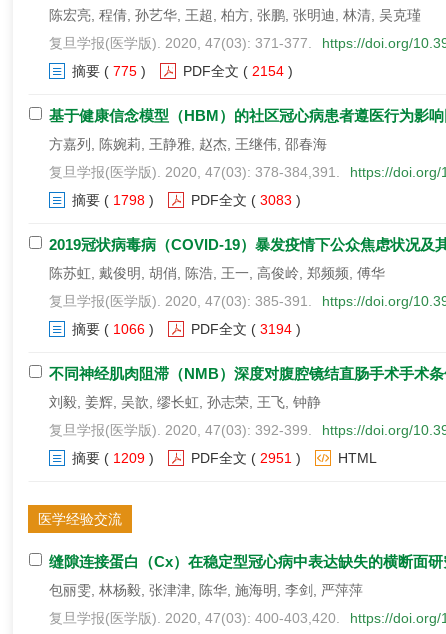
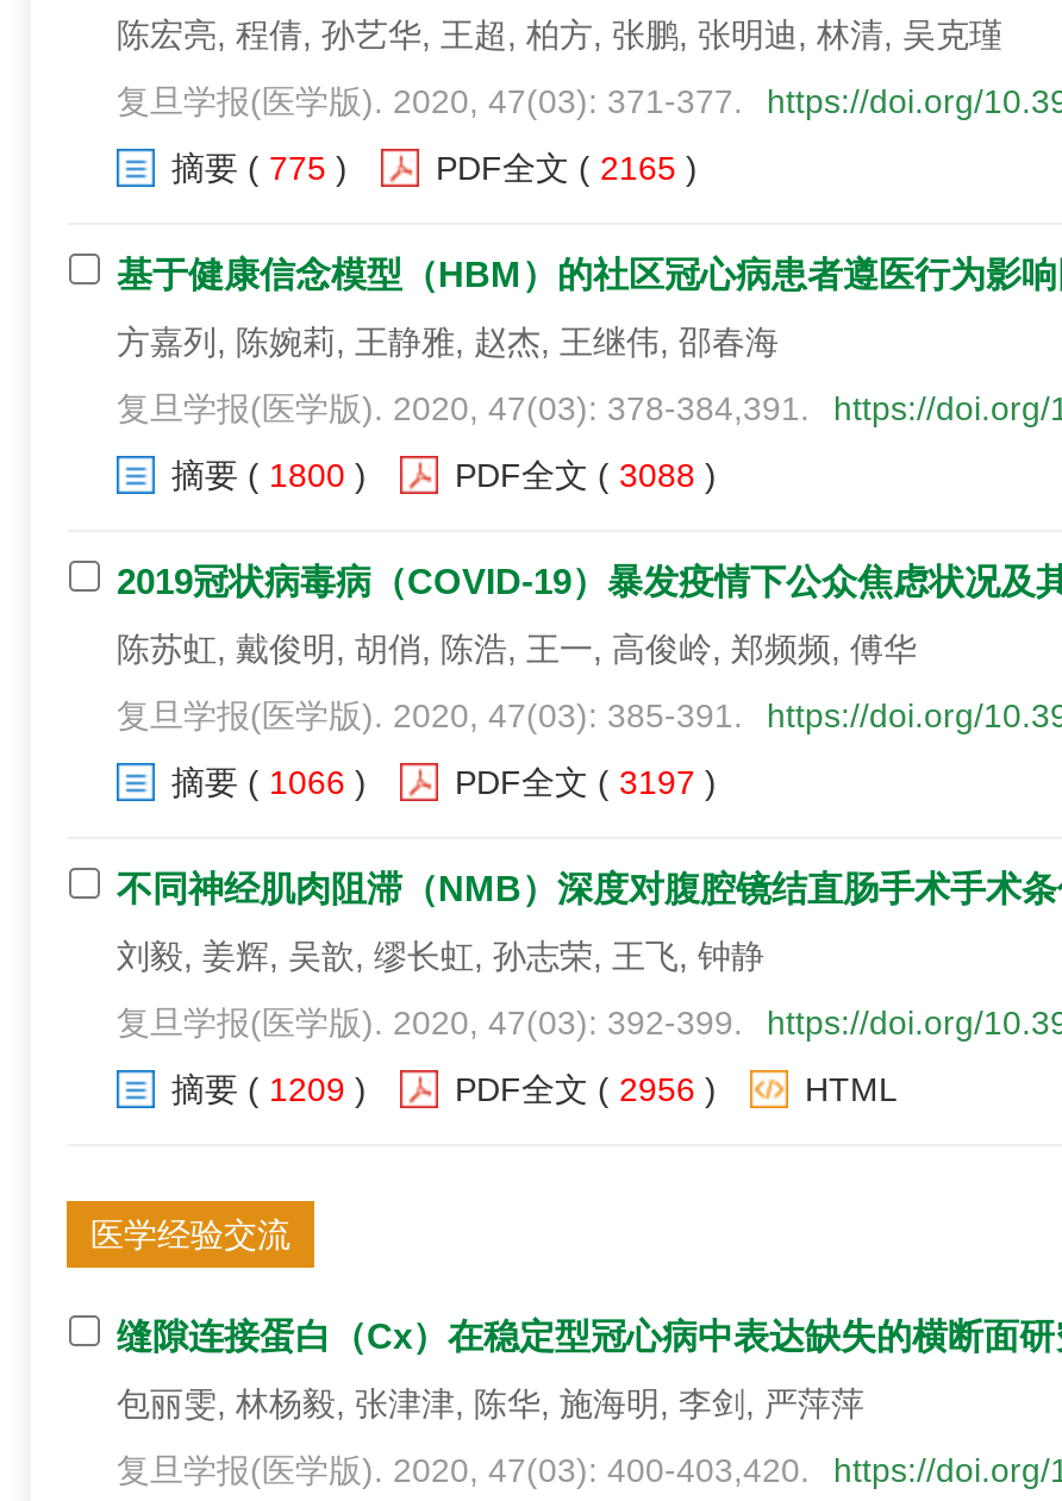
[183,63,293,79] PDF全文( 2154) -> [436,149,698,187] PDF全文( 2165)
[72,192,158,208] 摘要( 1798) -> [171,456,376,494] 摘要( 1800)
[191,192,301,208] PDF全文( 3083) -> [455,456,717,494] PDF全文( 3088)
[191,321,301,337] PDF全文( 3194) -> [455,763,717,801] PDF全文( 3197)
[191,450,305,466] PDF全文( 2951) -> [455,1070,726,1108] PDF全文( 2956)

